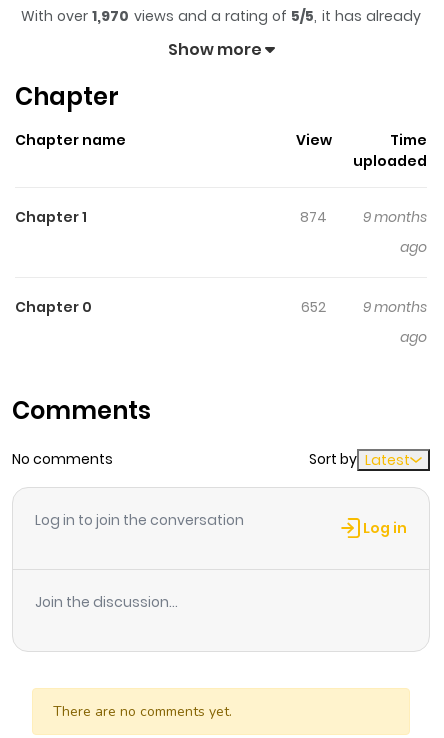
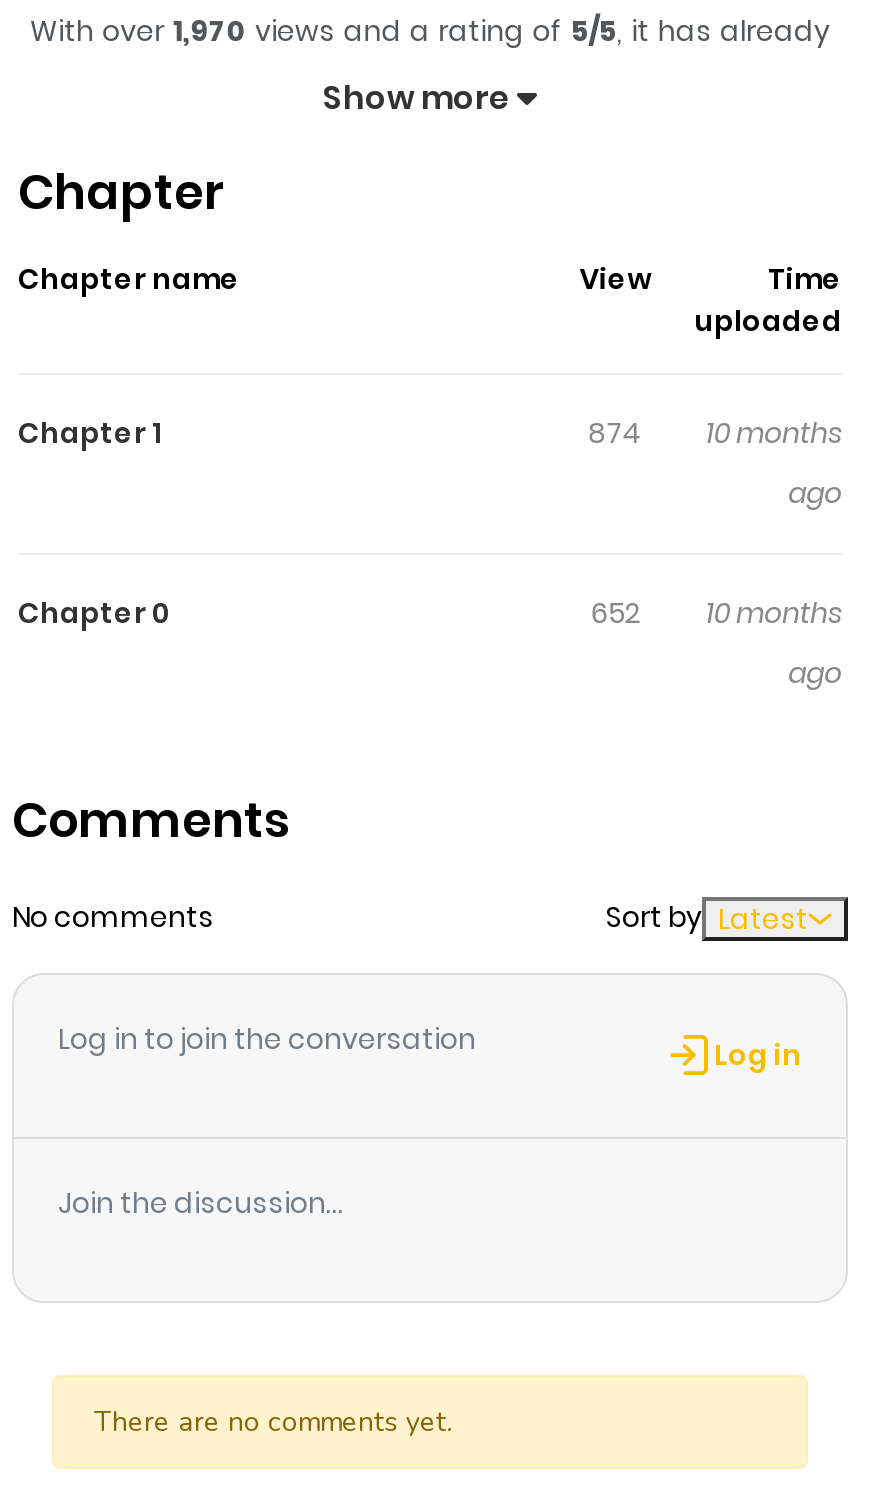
[300,207,427,227] 874 9 months -> [588,412,842,452] 874 10 months
[301,297,427,317] 652 9 months -> [590,592,842,632] 652 10 months

